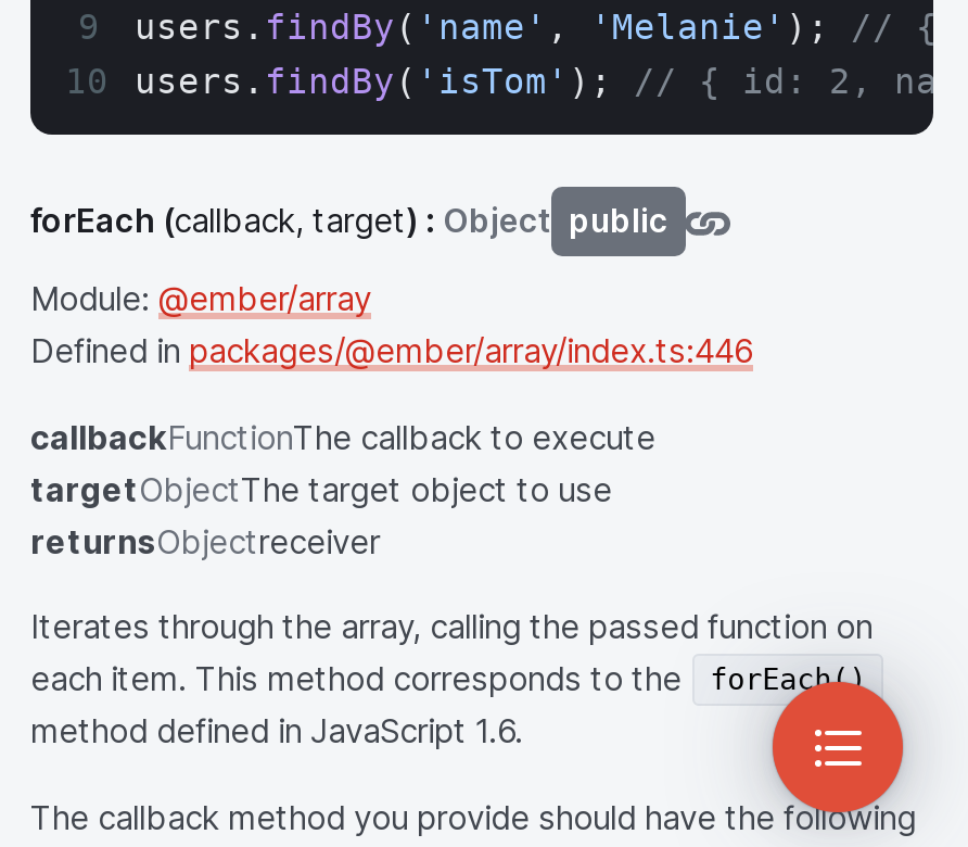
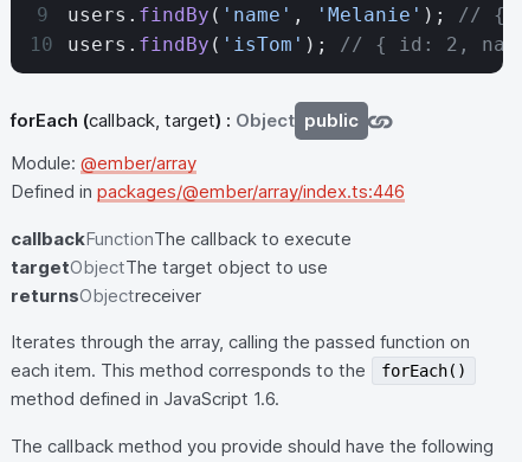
[764,688,912,793] [image] -> none

